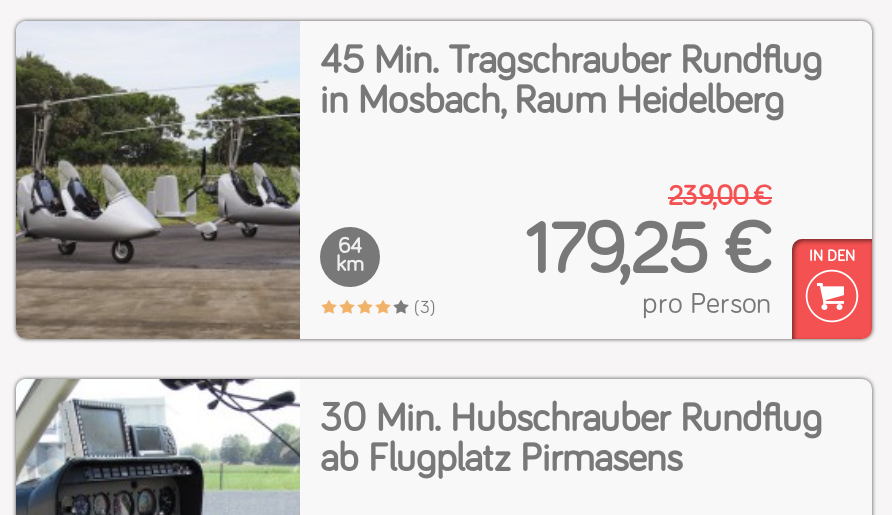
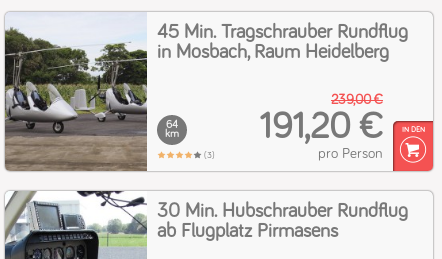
[524,217,772,289] 179,25 € -> [259,110,383,146] 191,20 €

